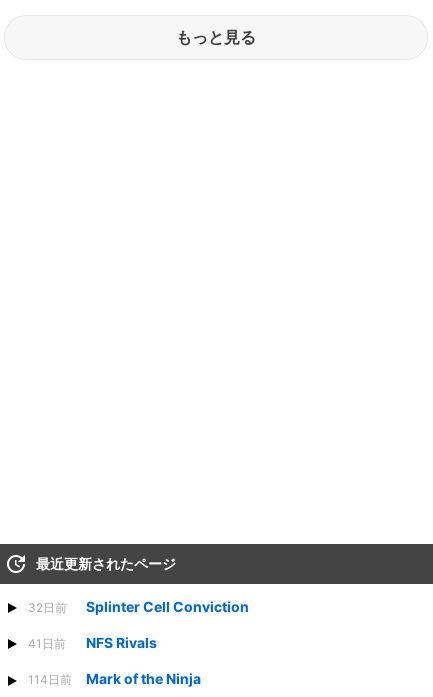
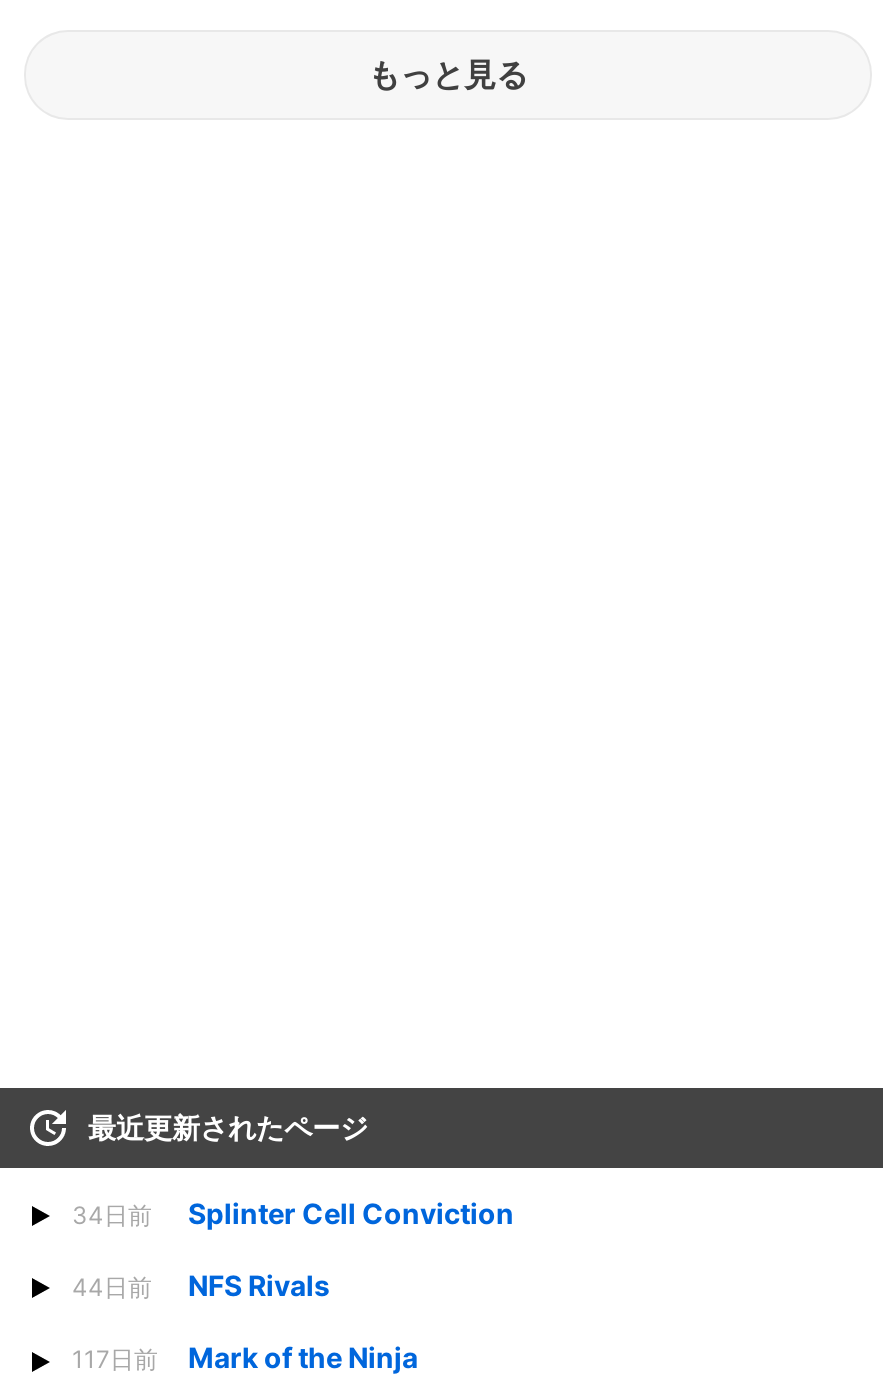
[28,598,249,615] 32日前 Splinter Cell Conviction -> [72,1196,514,1230] 34日前 Splinter Cell Conviction
[28,634,157,651] 41日前 NFS Rivals -> [72,1268,330,1302] 44日前 NFS Rivals
[28,670,201,687] 114日前 Mark of the Ninja -> [72,1341,418,1375] 117日前 Mark of the Ninja

